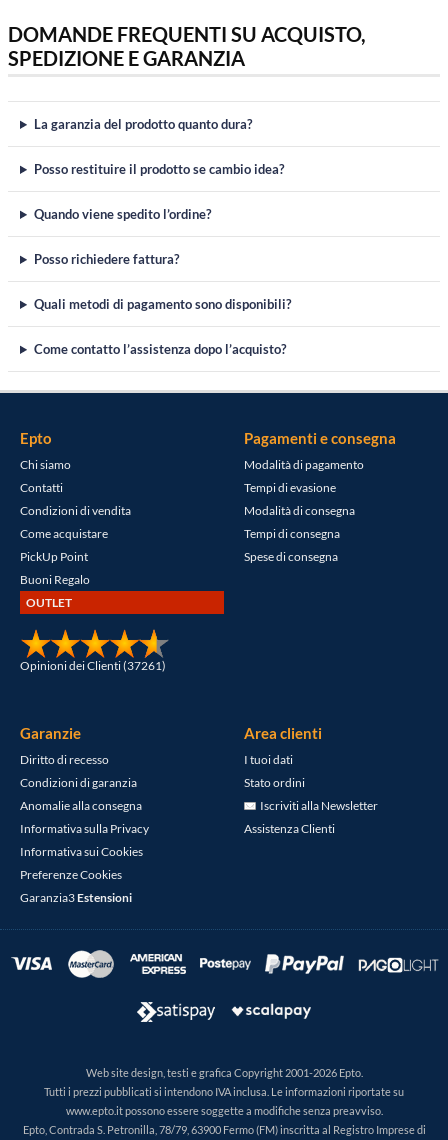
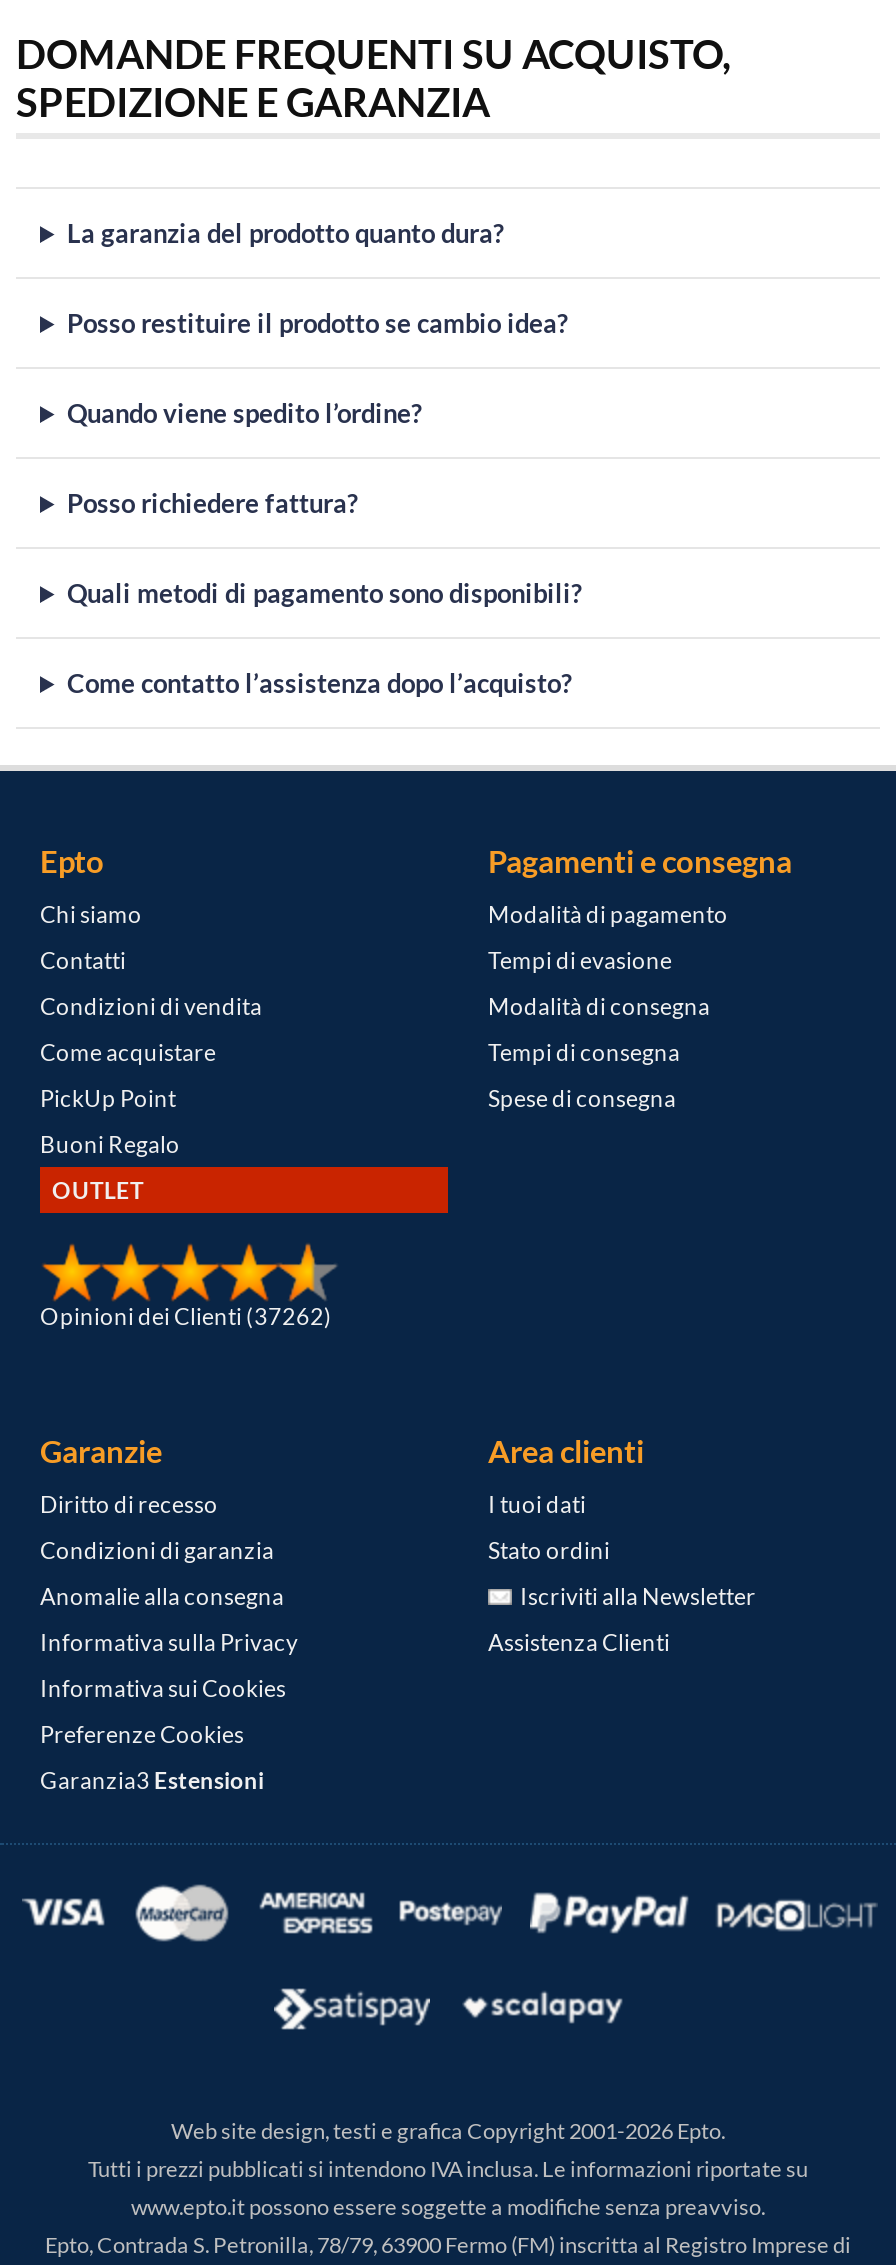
[20,659,166,672] Opinioni dei Clienti (37261) -> [40,1303,332,1329] Opinioni dei Clienti (37262)

